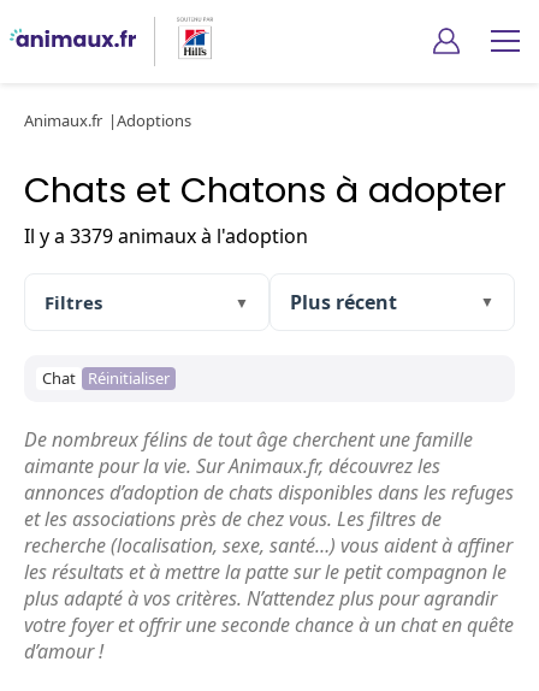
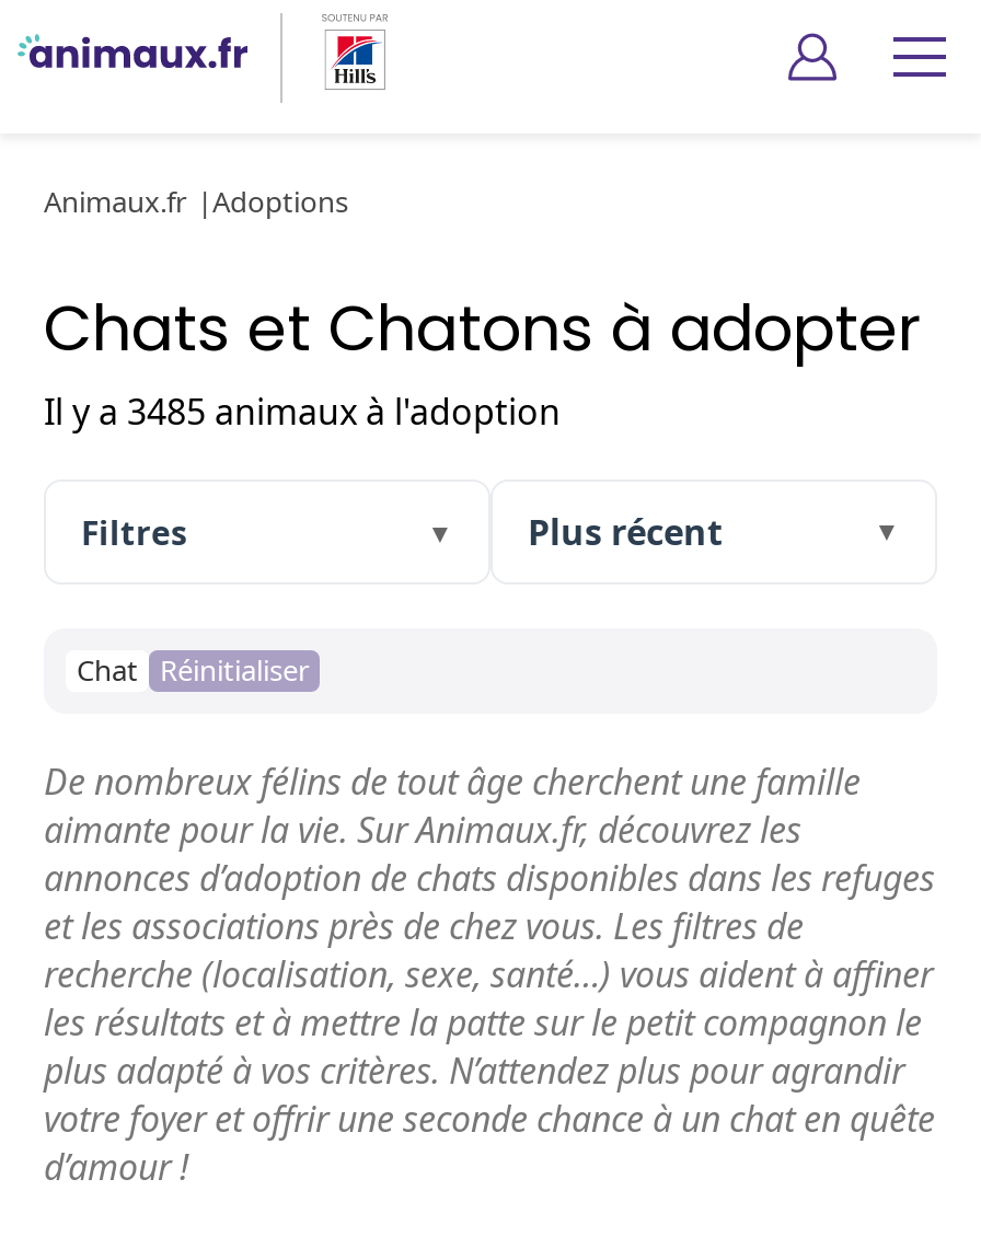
[24,223,308,249] Il y a 3379 animaux à l'adoption -> [44,388,561,436] Il y a 3485 animaux à l'adoption

